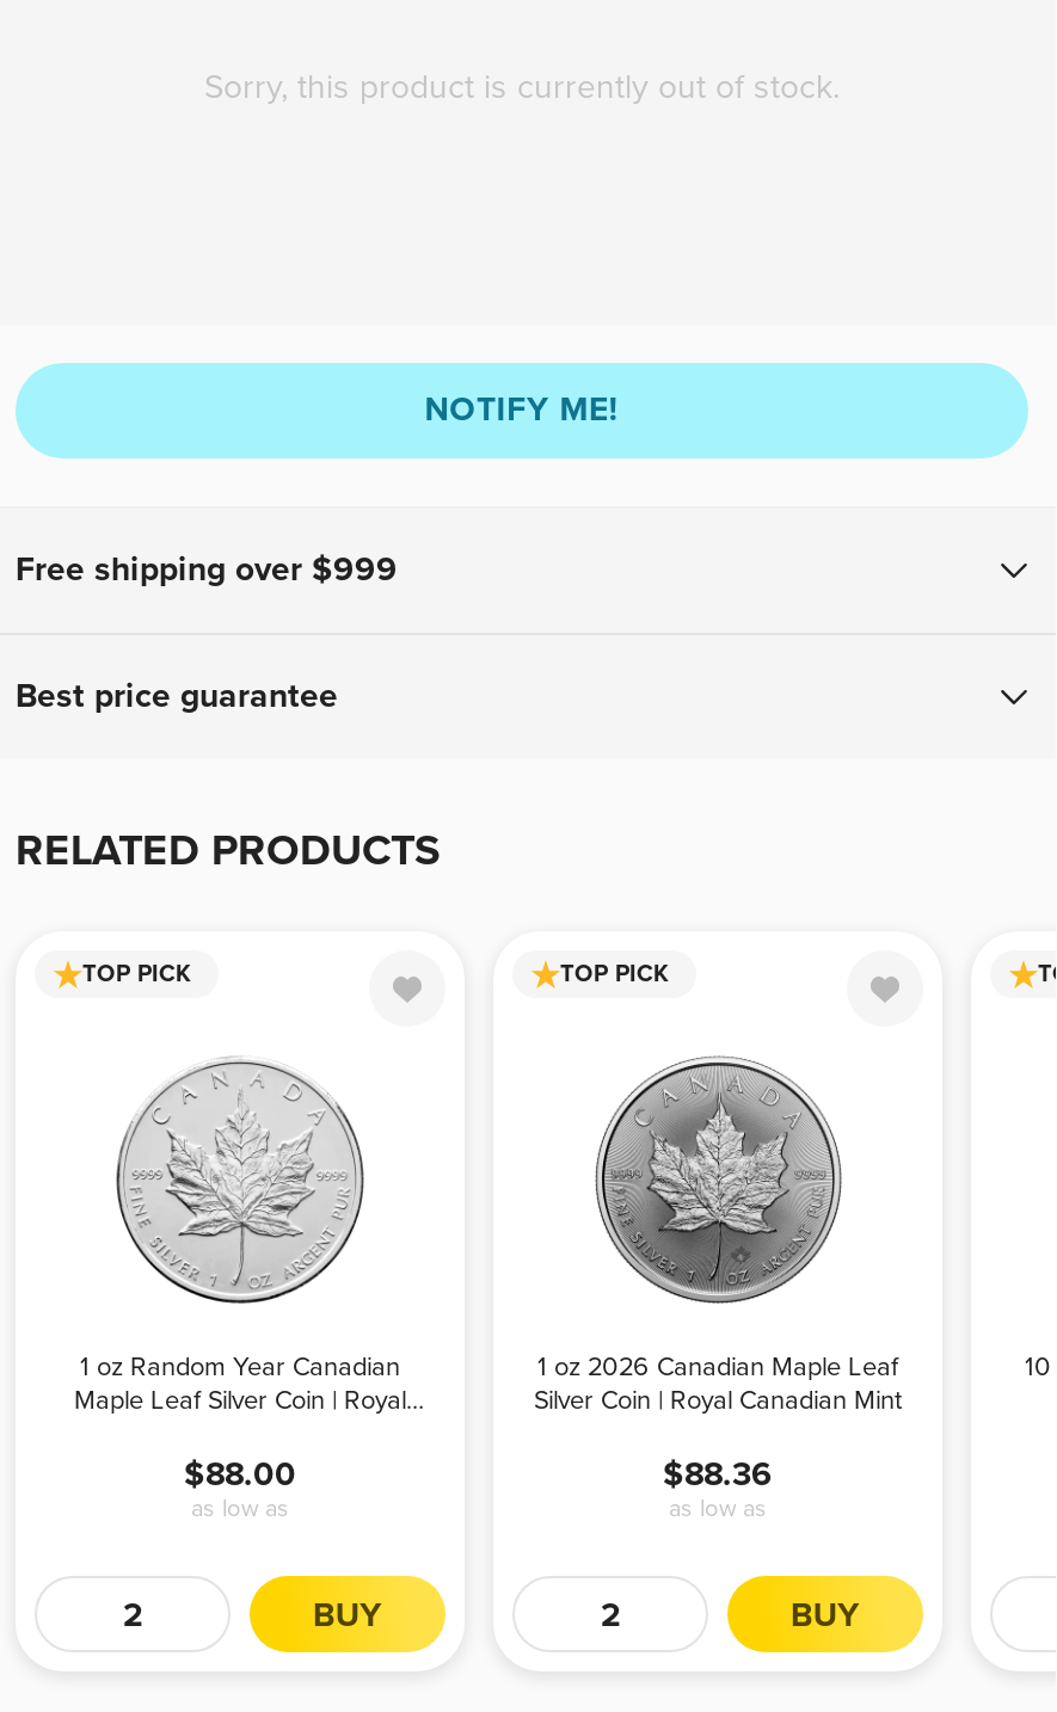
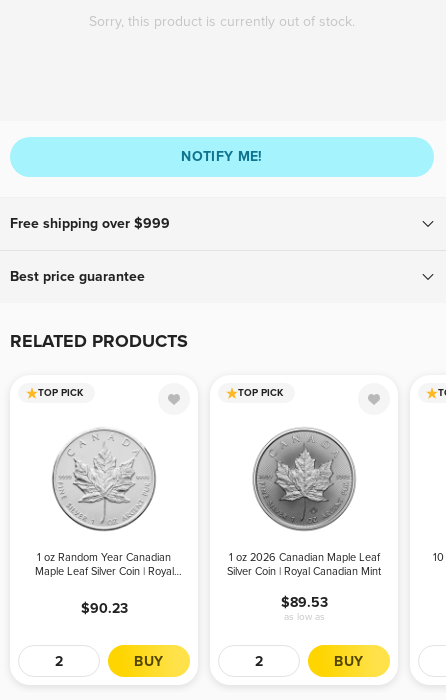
[184,1453,296,1522] $88.00 | as low as -> [80,599,127,616] $90.23
[663,1453,773,1494] $88.36 -> [280,593,327,610] $89.53

